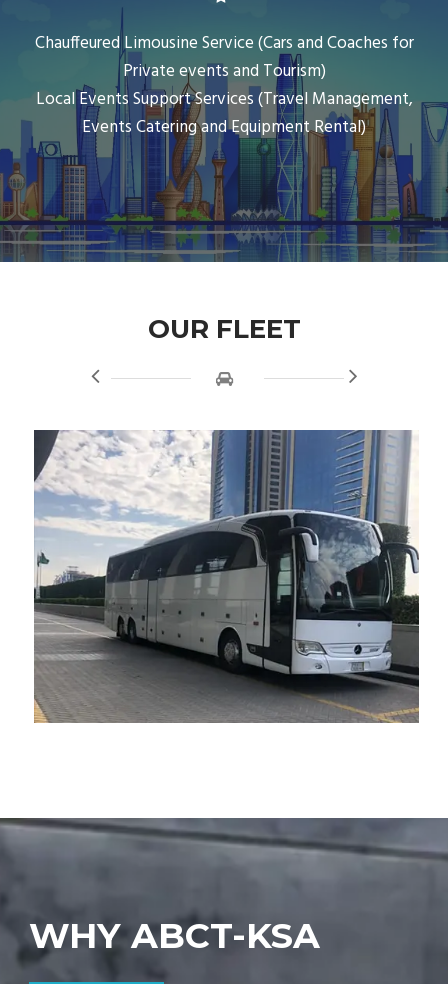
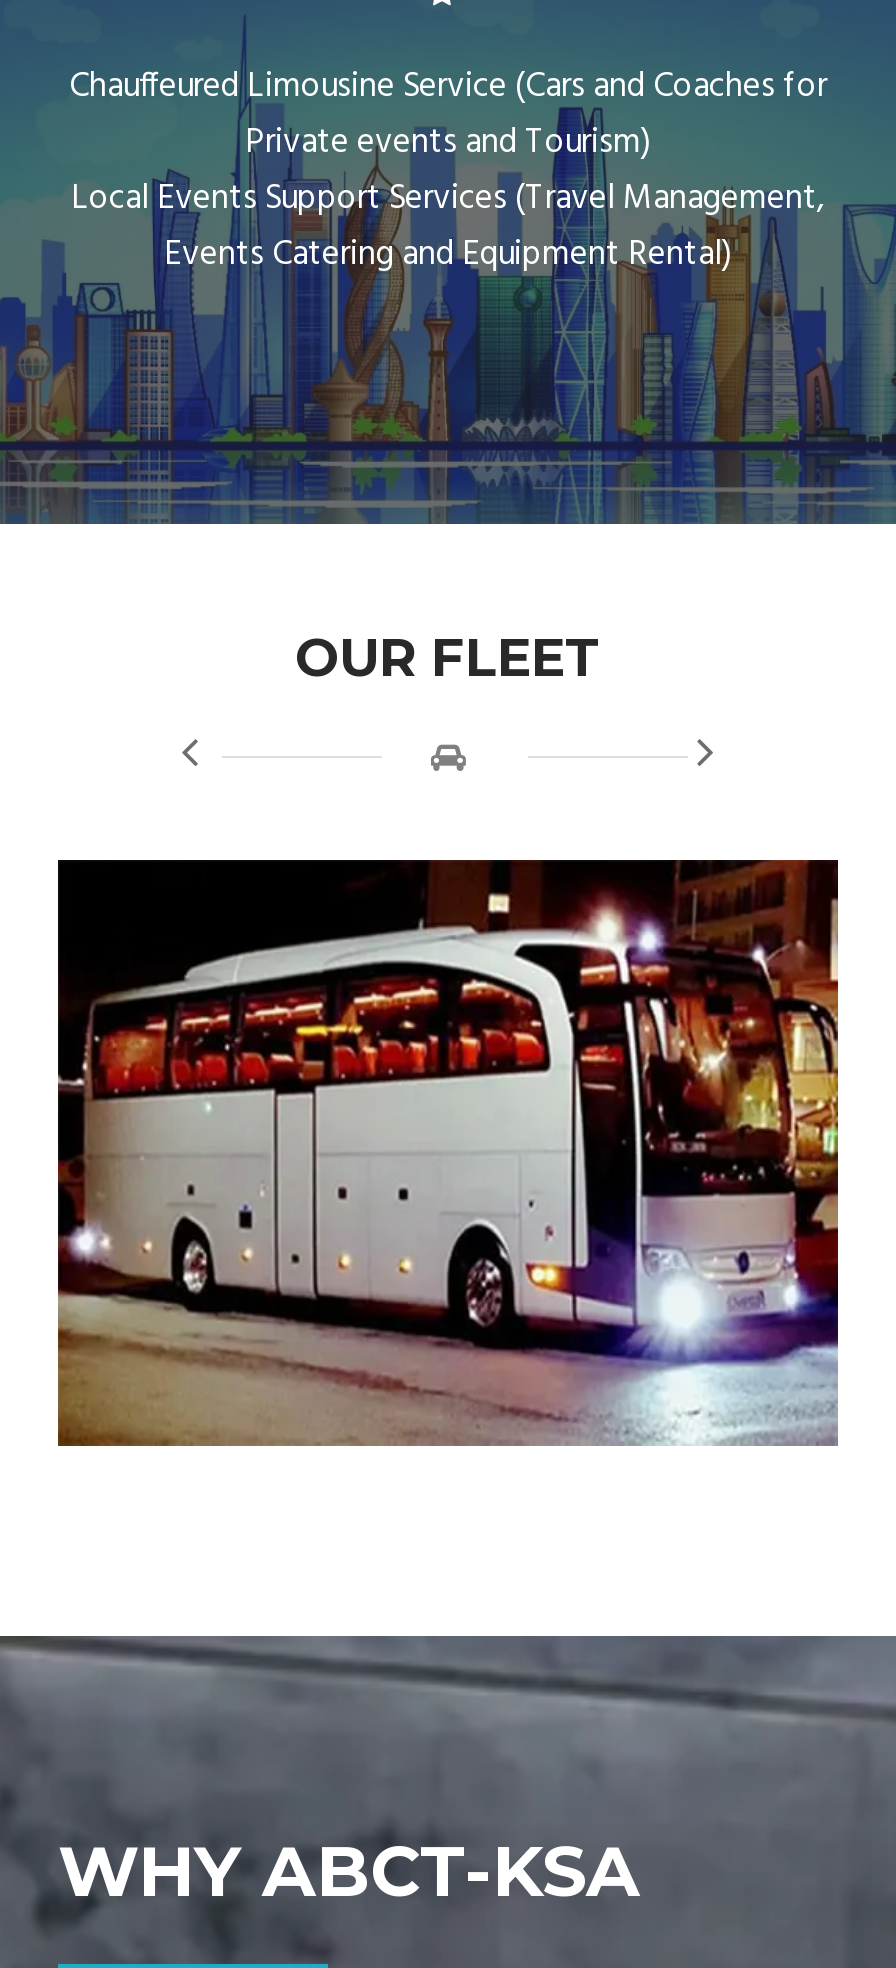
[29,429,420,723] [image] -> [56,858,840,1448] [image]

